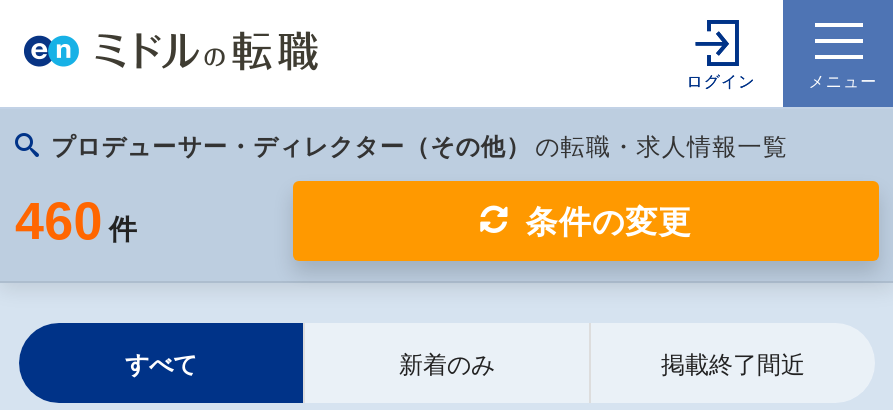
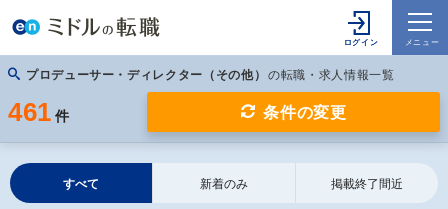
[15,190,138,250] 460 件 -> [8,96,70,126] 461 件

